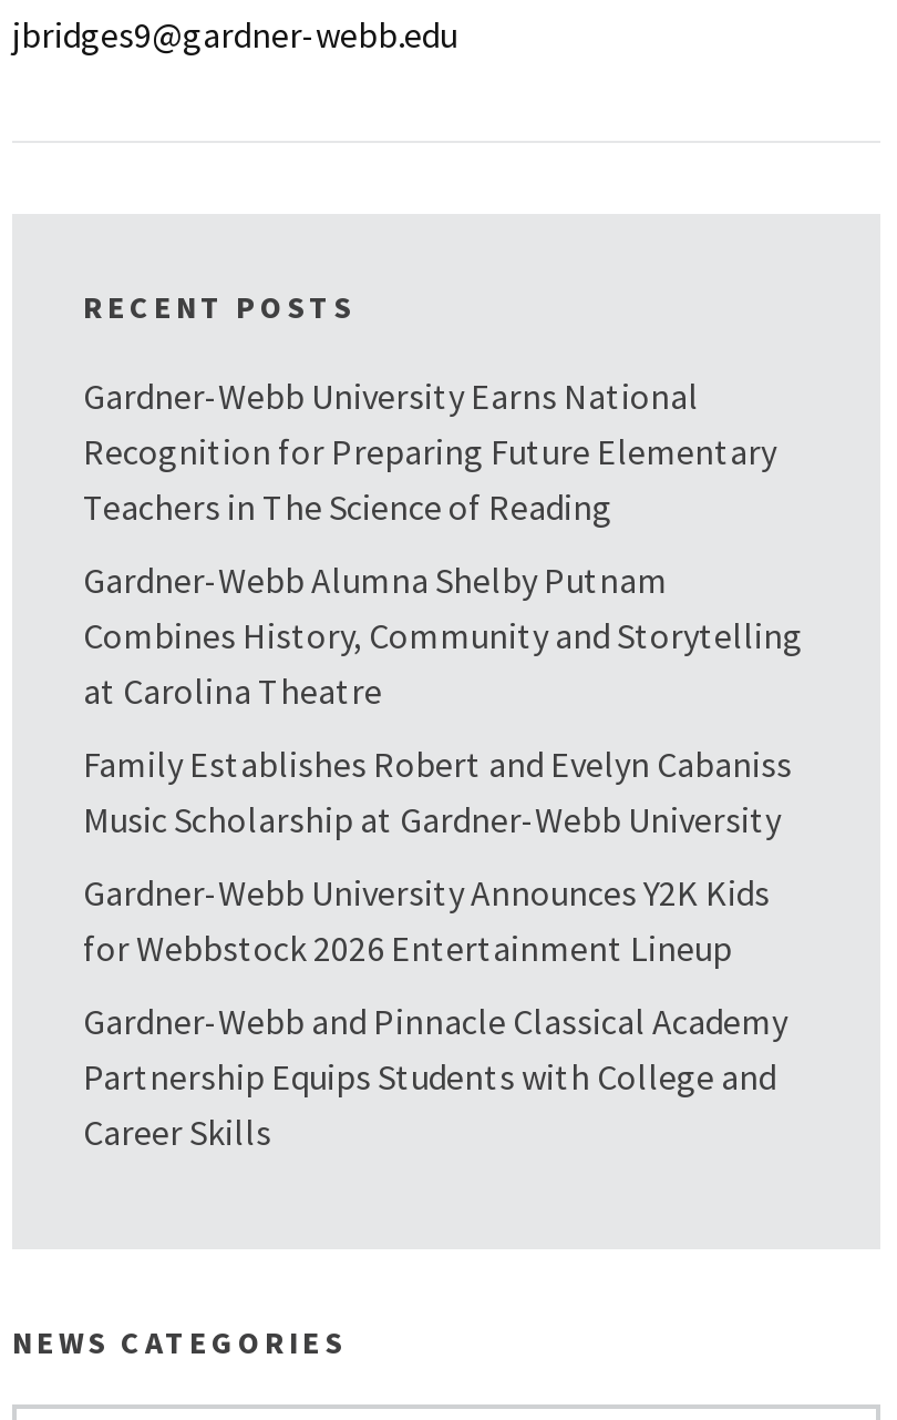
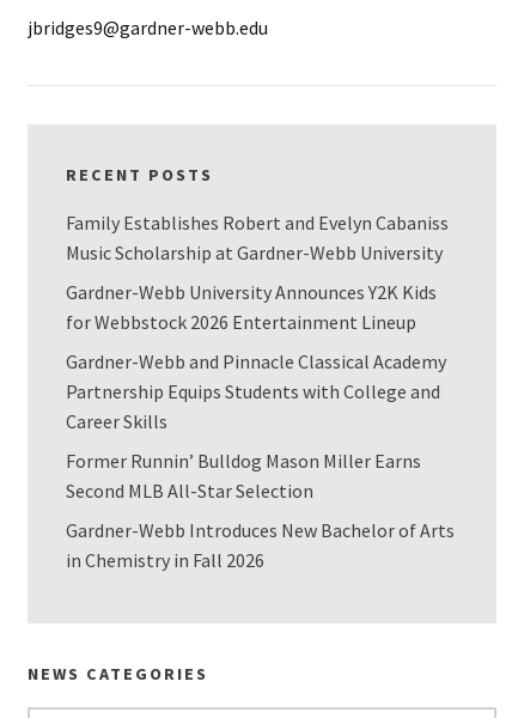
[83,374,803,713] Gardner-Webb University Earns National | Recognition for Preparing Future Elementary | Teachers in The Science of Reading | Gardner-Webb Alumna Shelby Putnam | Combines History, Community and Storytelling | at Carolina Theatre -> none
moved [83,742,792,1154] -> [66,211,449,433]: Family Establishes Robert and Evelyn Cabaniss | Music Scholarship at Gardner-Webb University | Gardner-Webb University Announces Y2K Kids | for Webbstock 2026 Entertainment Lineup | Gardner-Webb and Pinnacle Classical Academy | Partnership Equips Students with College and | Career Skills
none -> [66,449,455,572] Former Runnin’ Bulldog Mason Miller Earns | Second MLB All-Star Selection | Gardner-Webb Introduces New Bachelor of Arts | in Chemistry in Fall 2026

